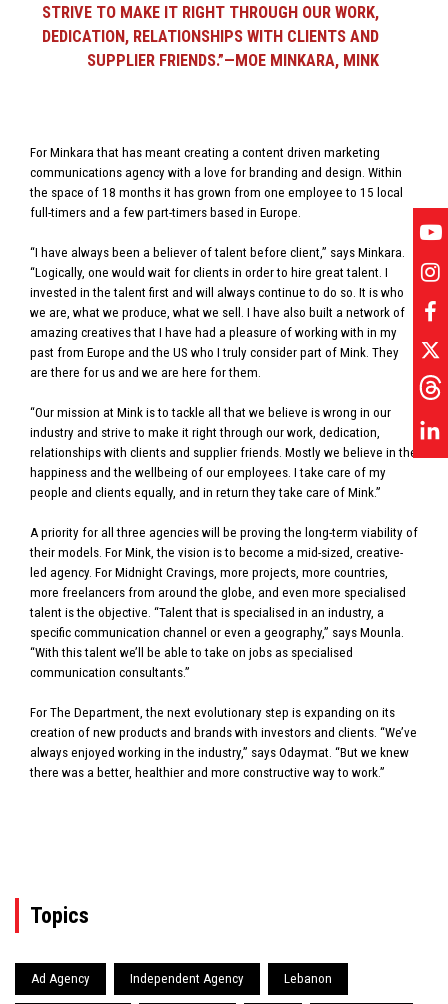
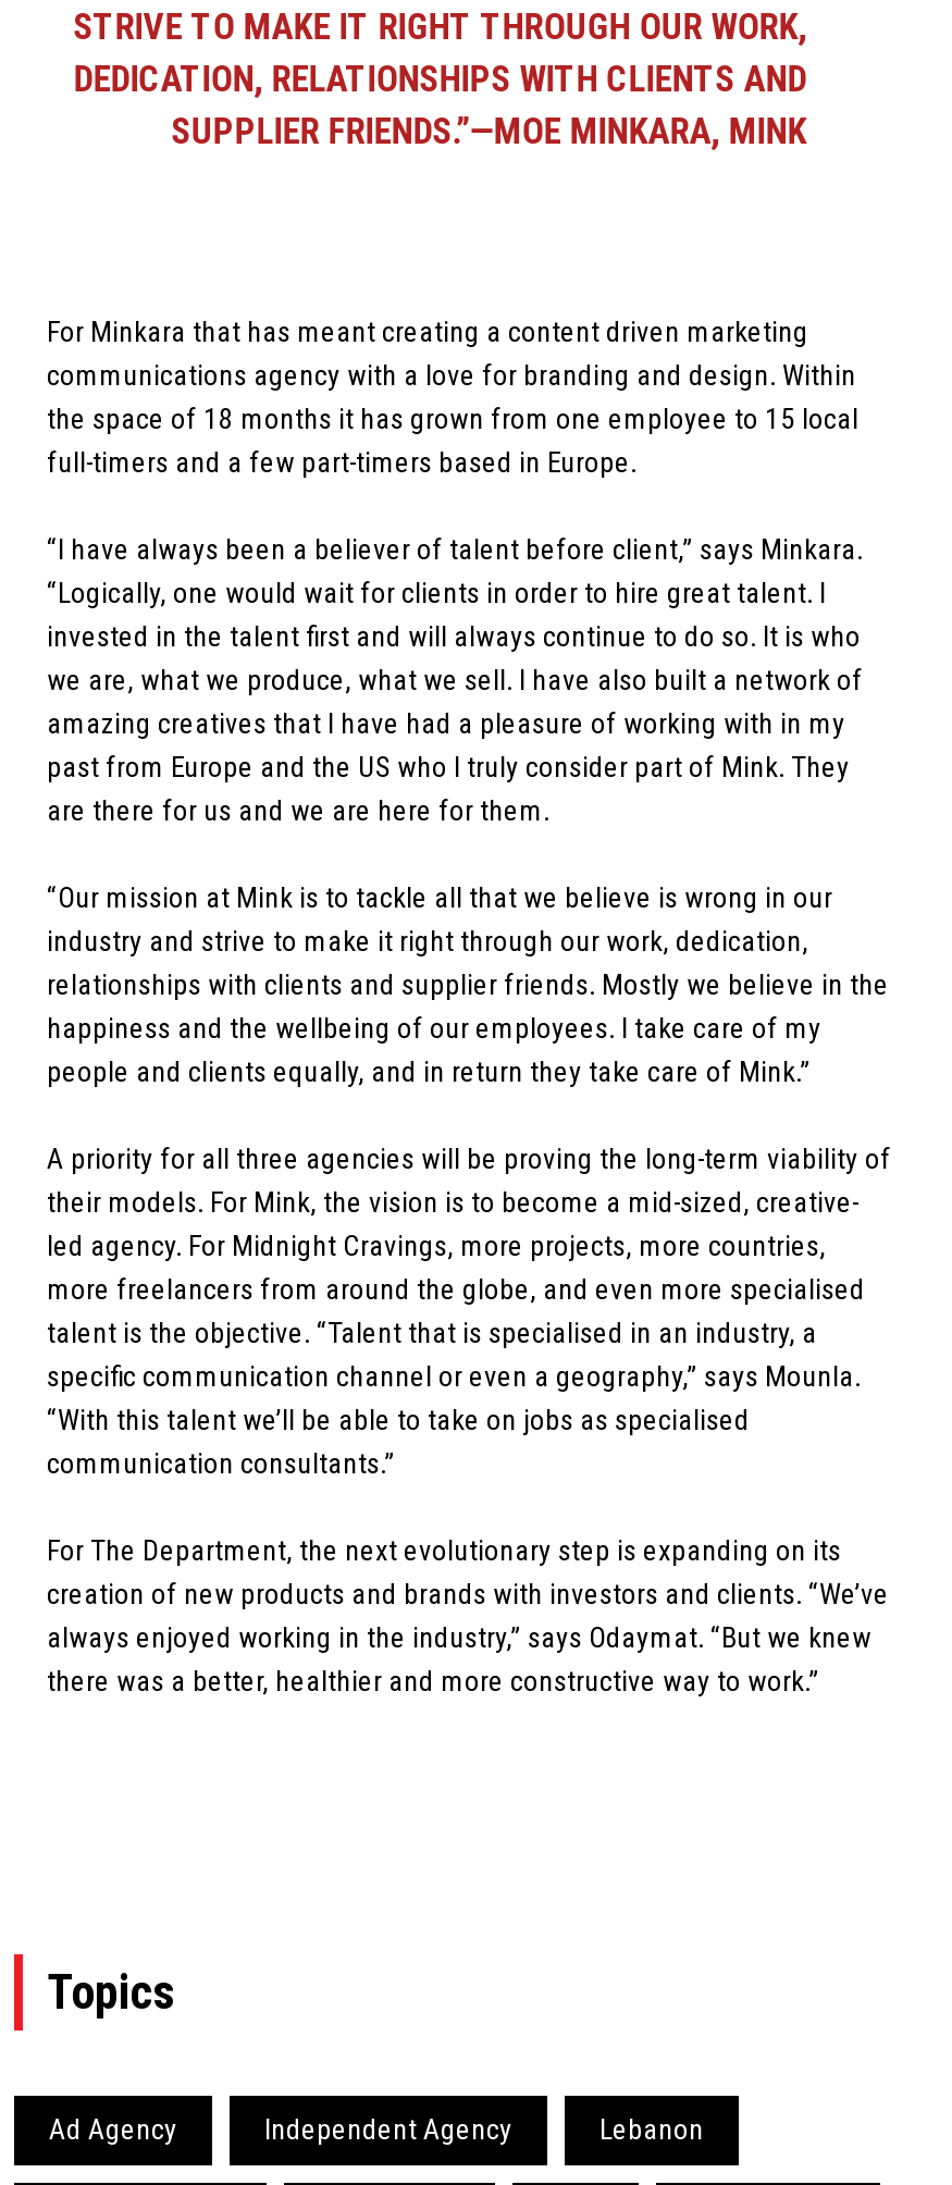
[412,207,445,459] [image] -> none

